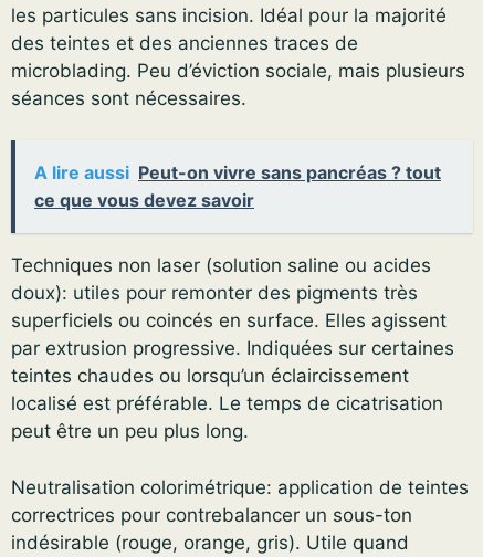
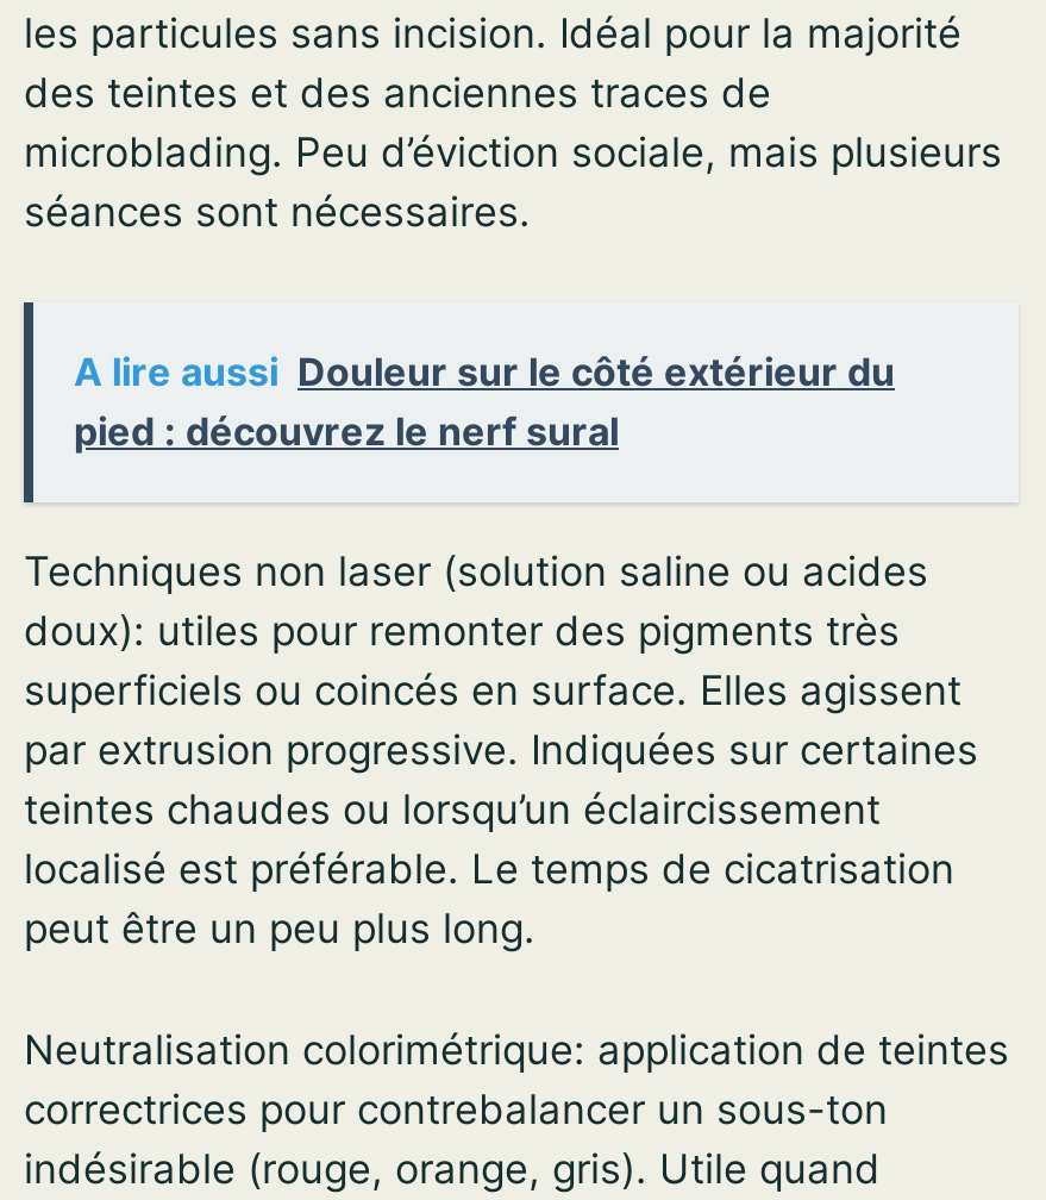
[34,162,441,212] A lire aussi Peut-on vivre sans pancréas ? tout | ce que vous devez savoir -> [74,349,895,456] A lire aussi Douleur sur le côté extérieur du | pied : découvrez le nerf sural

